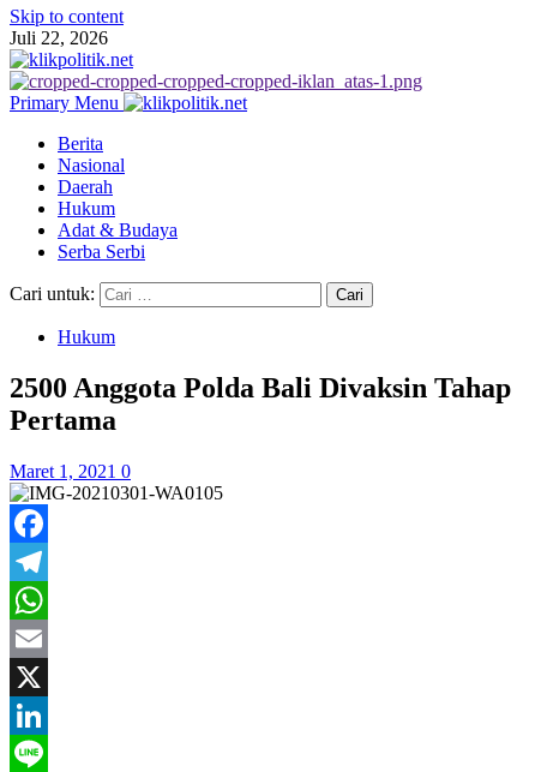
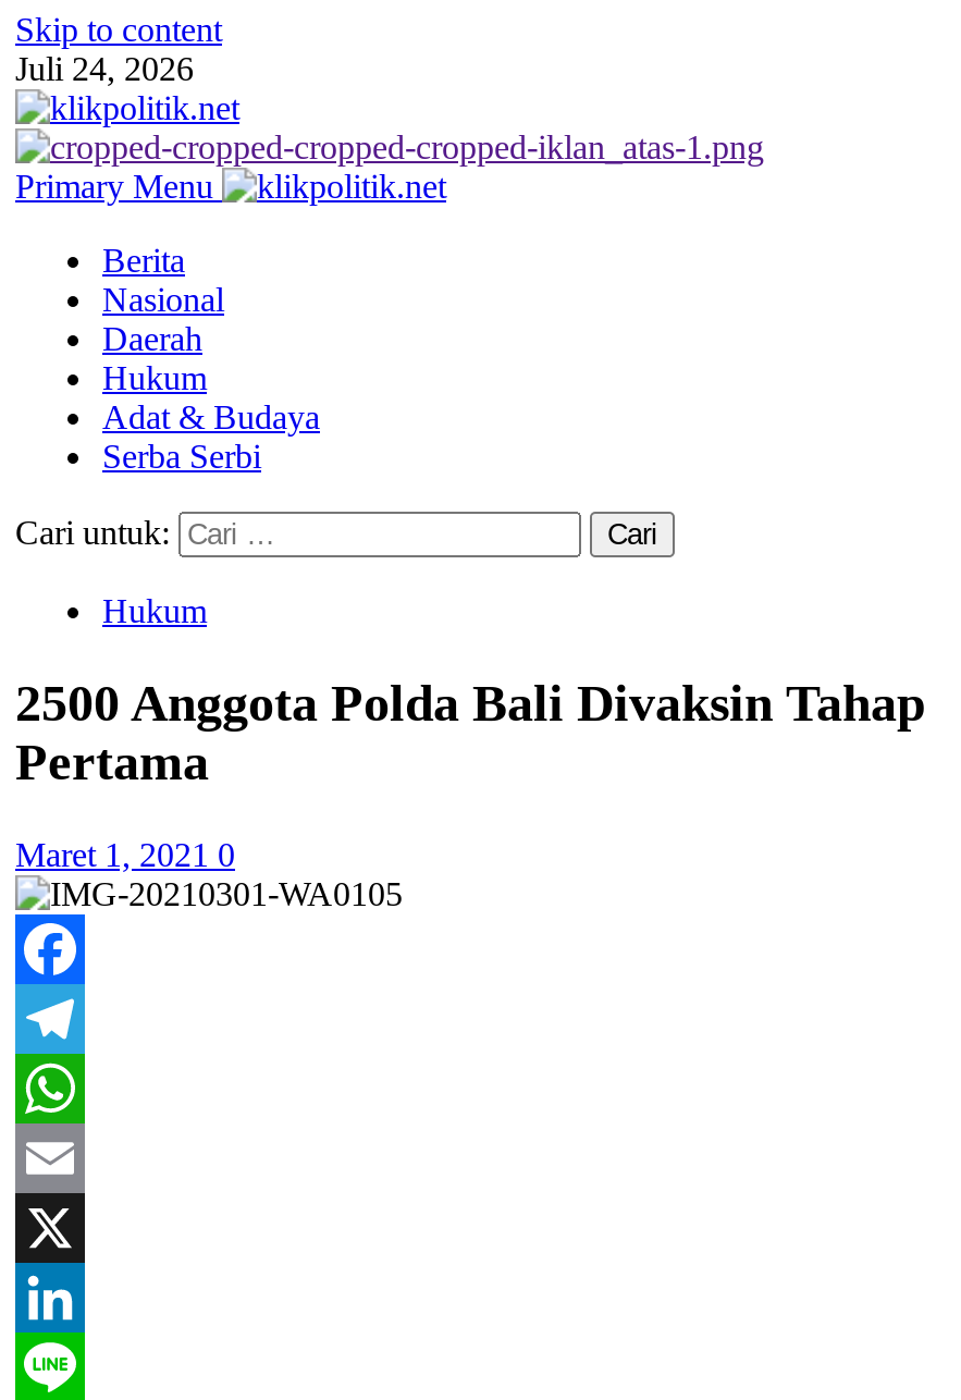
[10,28,108,48] Juli 22, 2026 -> [15,50,194,87] Juli 24, 2026

